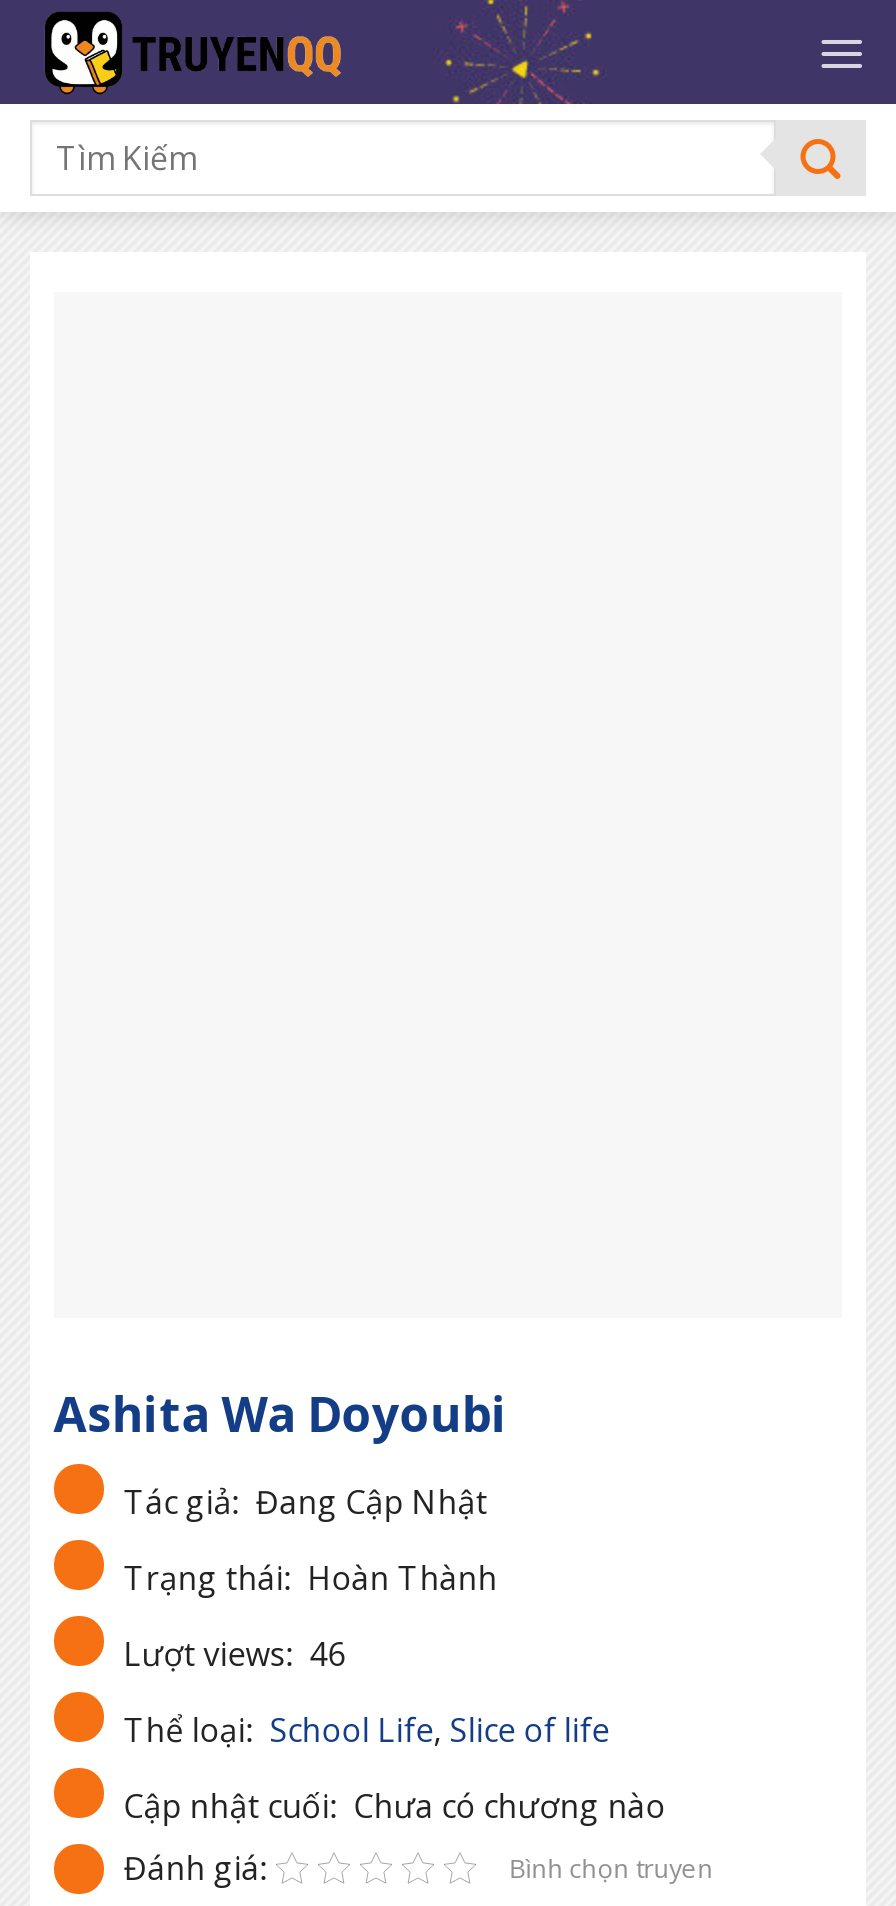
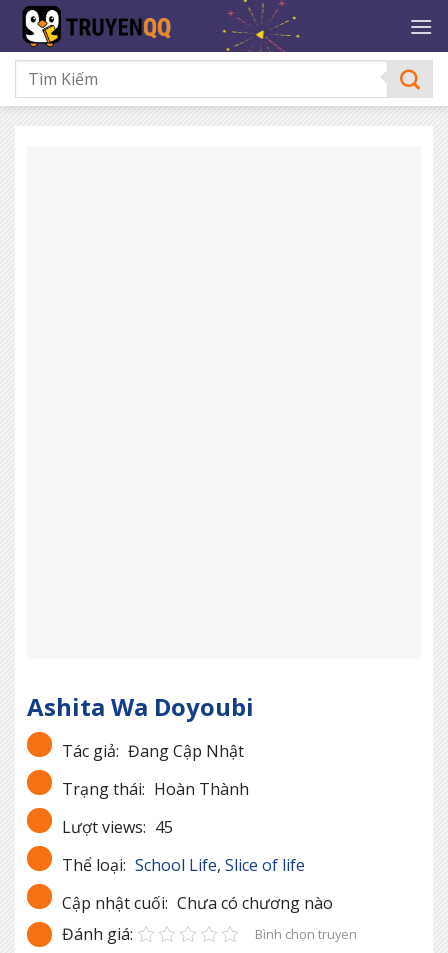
[124,1631,346,1675] Lượt views: 46 -> [62,816,173,838] Lượt views: 45

